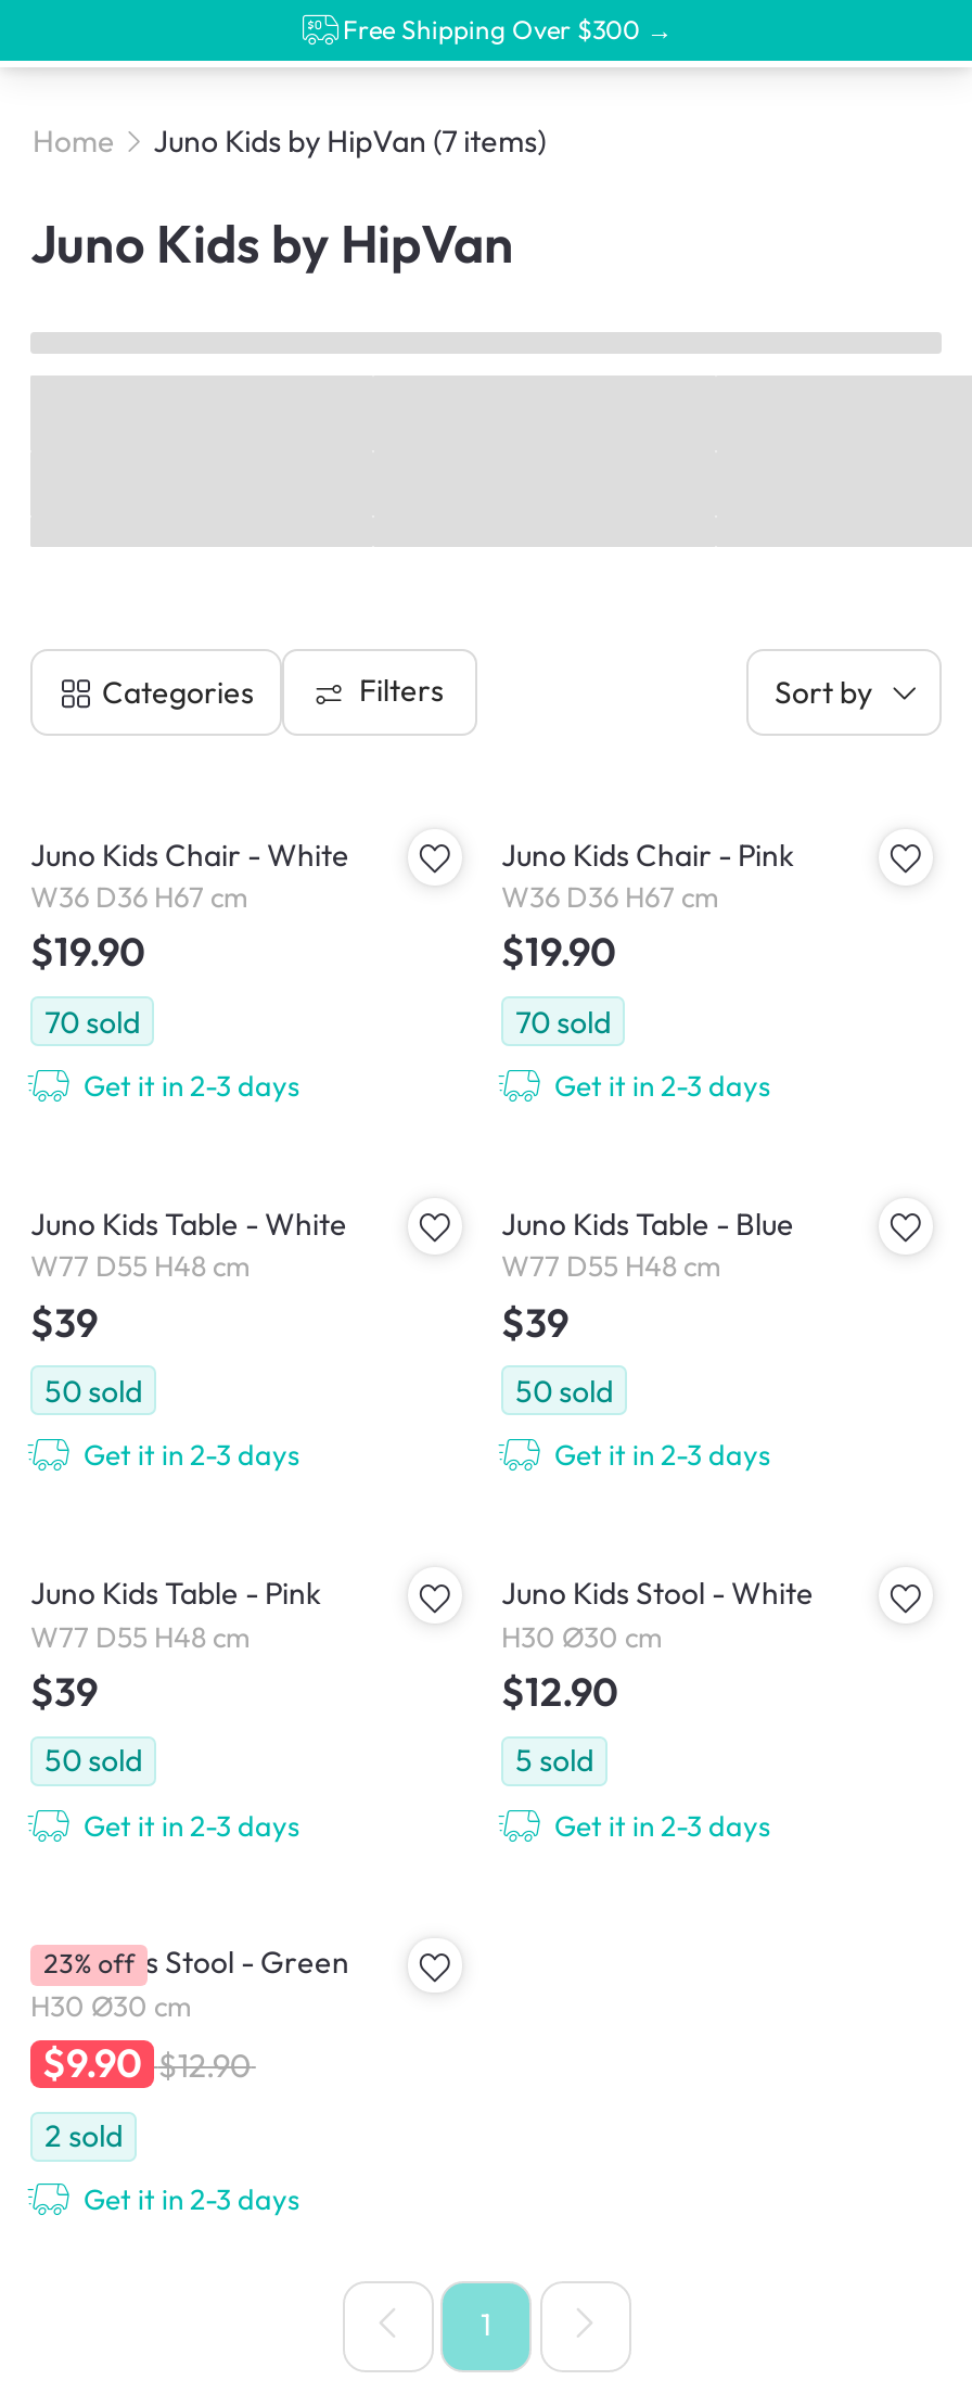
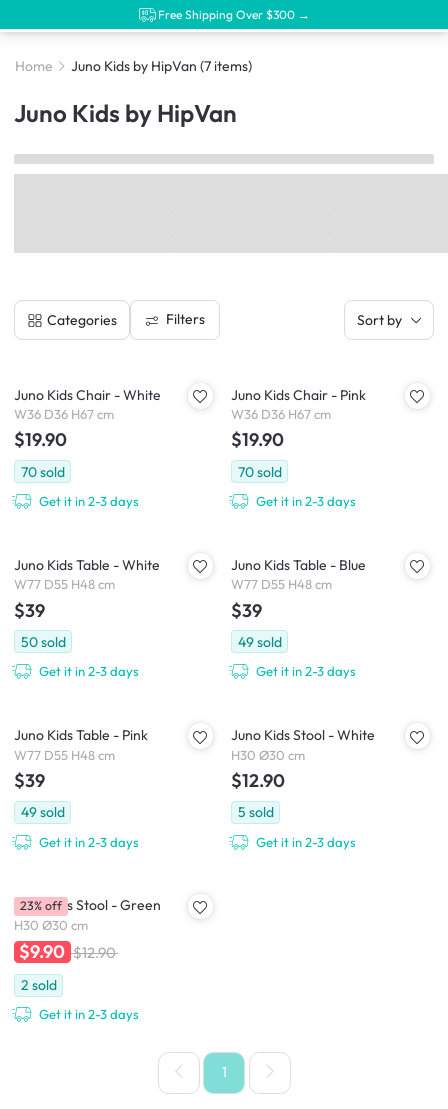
[516,1372,613,1411] 50 sold -> [238,633,282,651] 49 sold
[45,1741,142,1780] 50 sold -> [21,803,65,821] 49 sold

